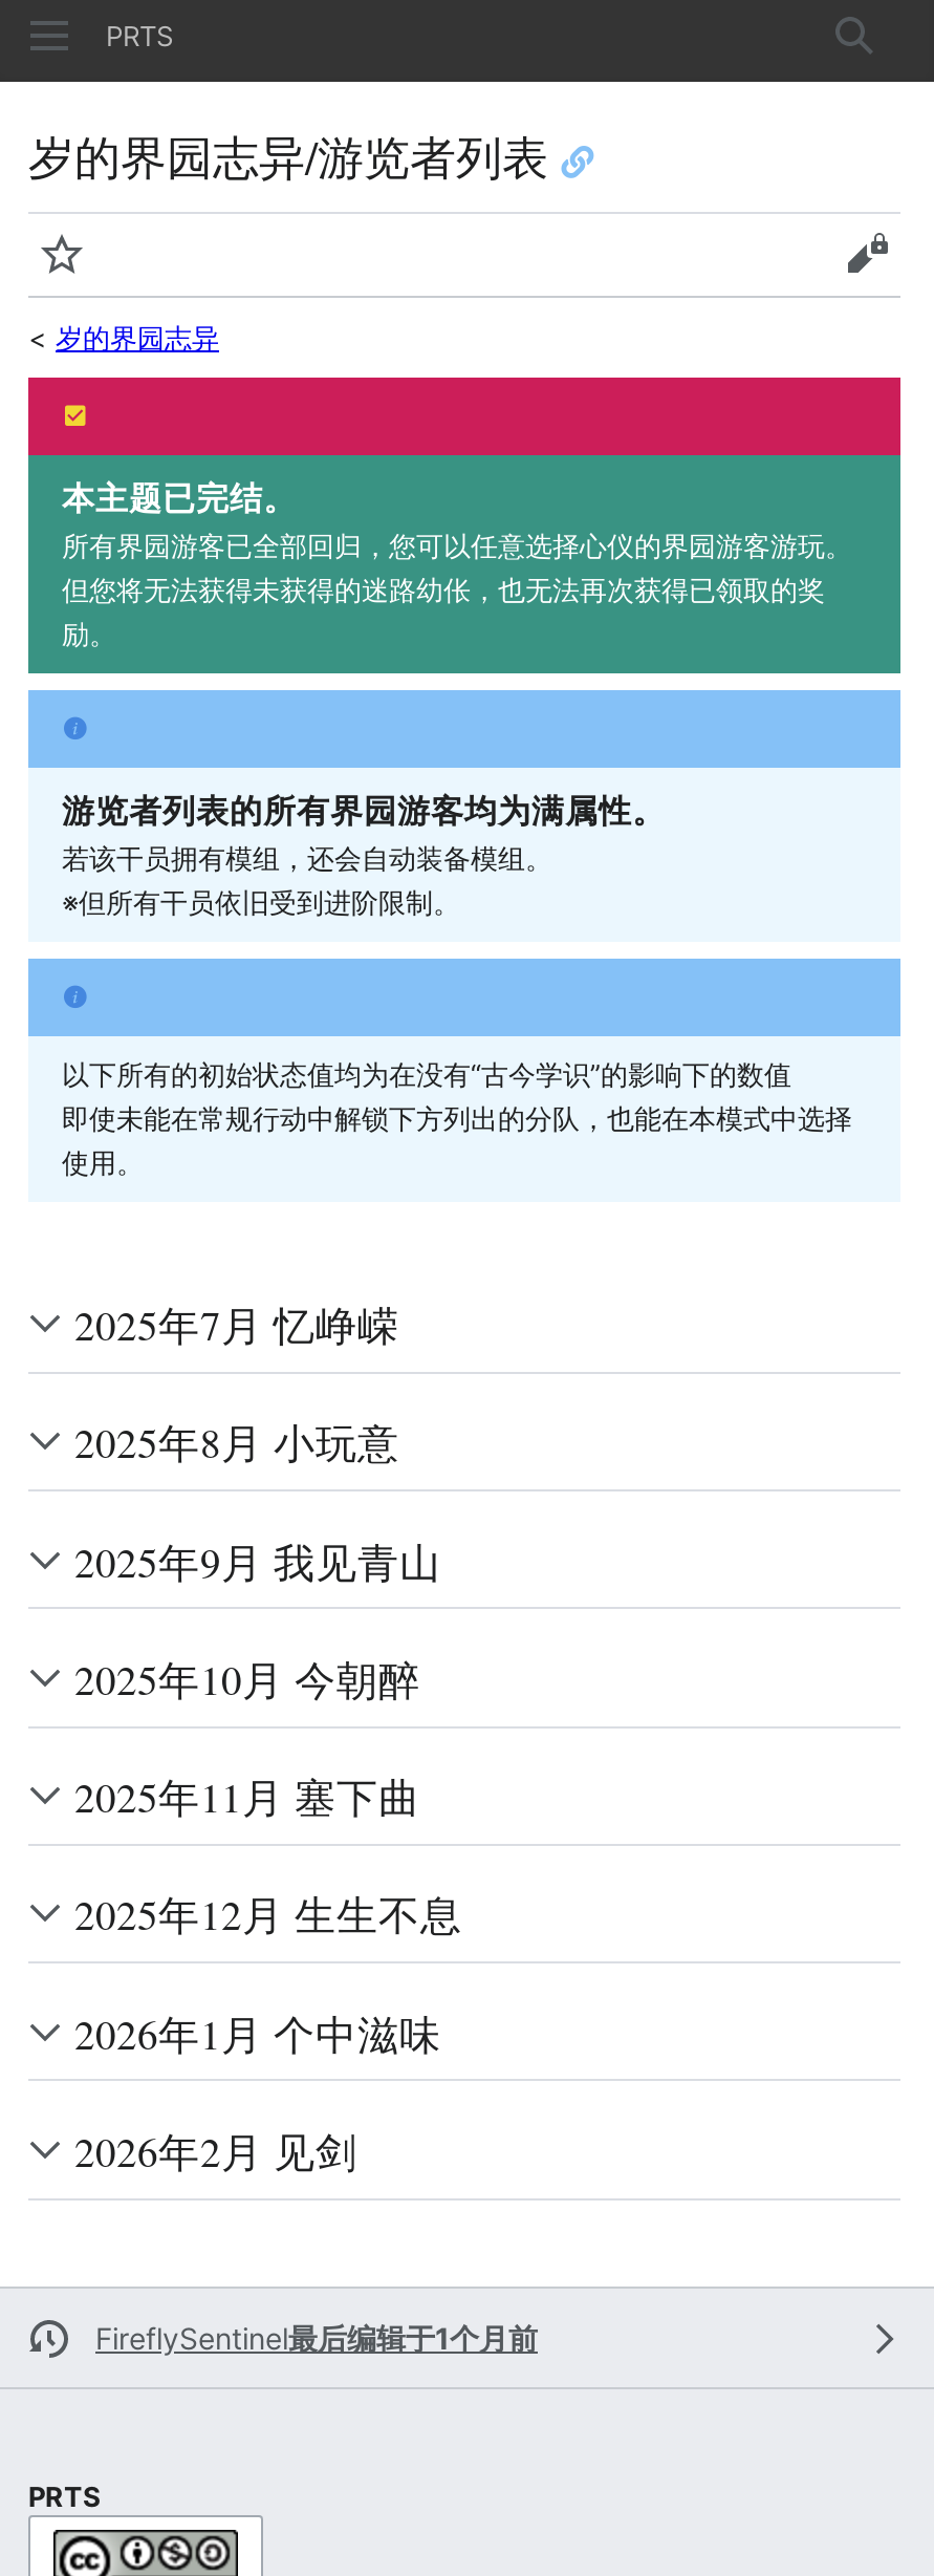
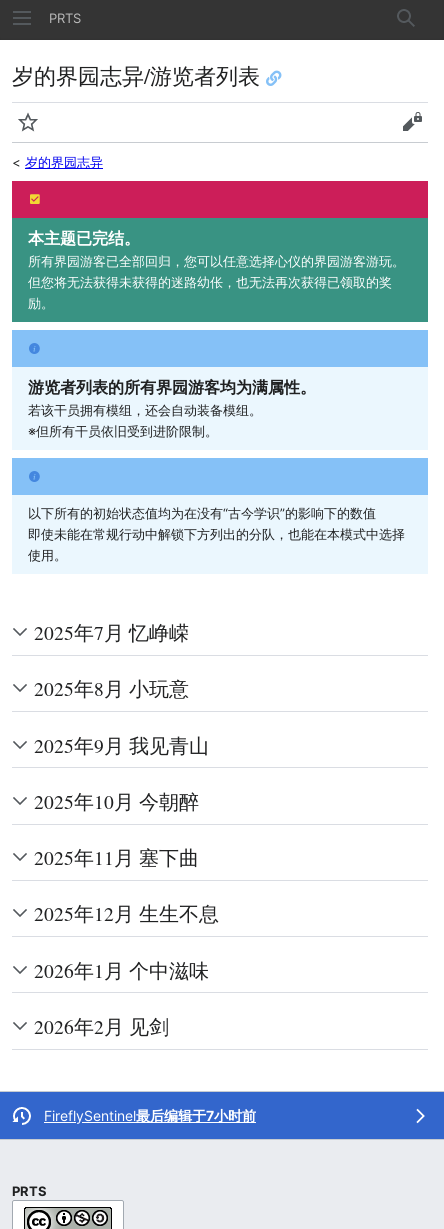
[95,2321,538,2357] FireflySentinel最后编辑于1个月前 -> [44,1107,256,1124] FireflySentinel最后编辑于7小时前

